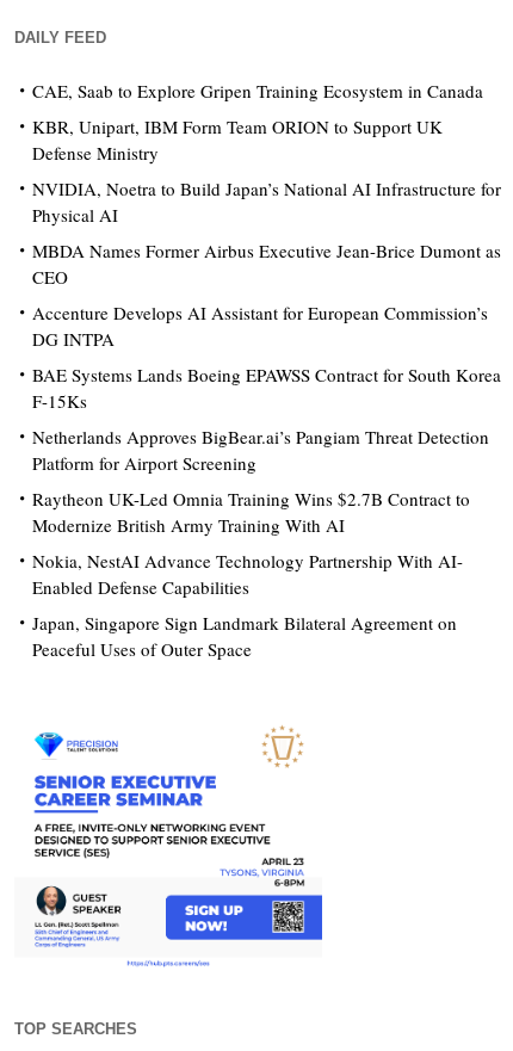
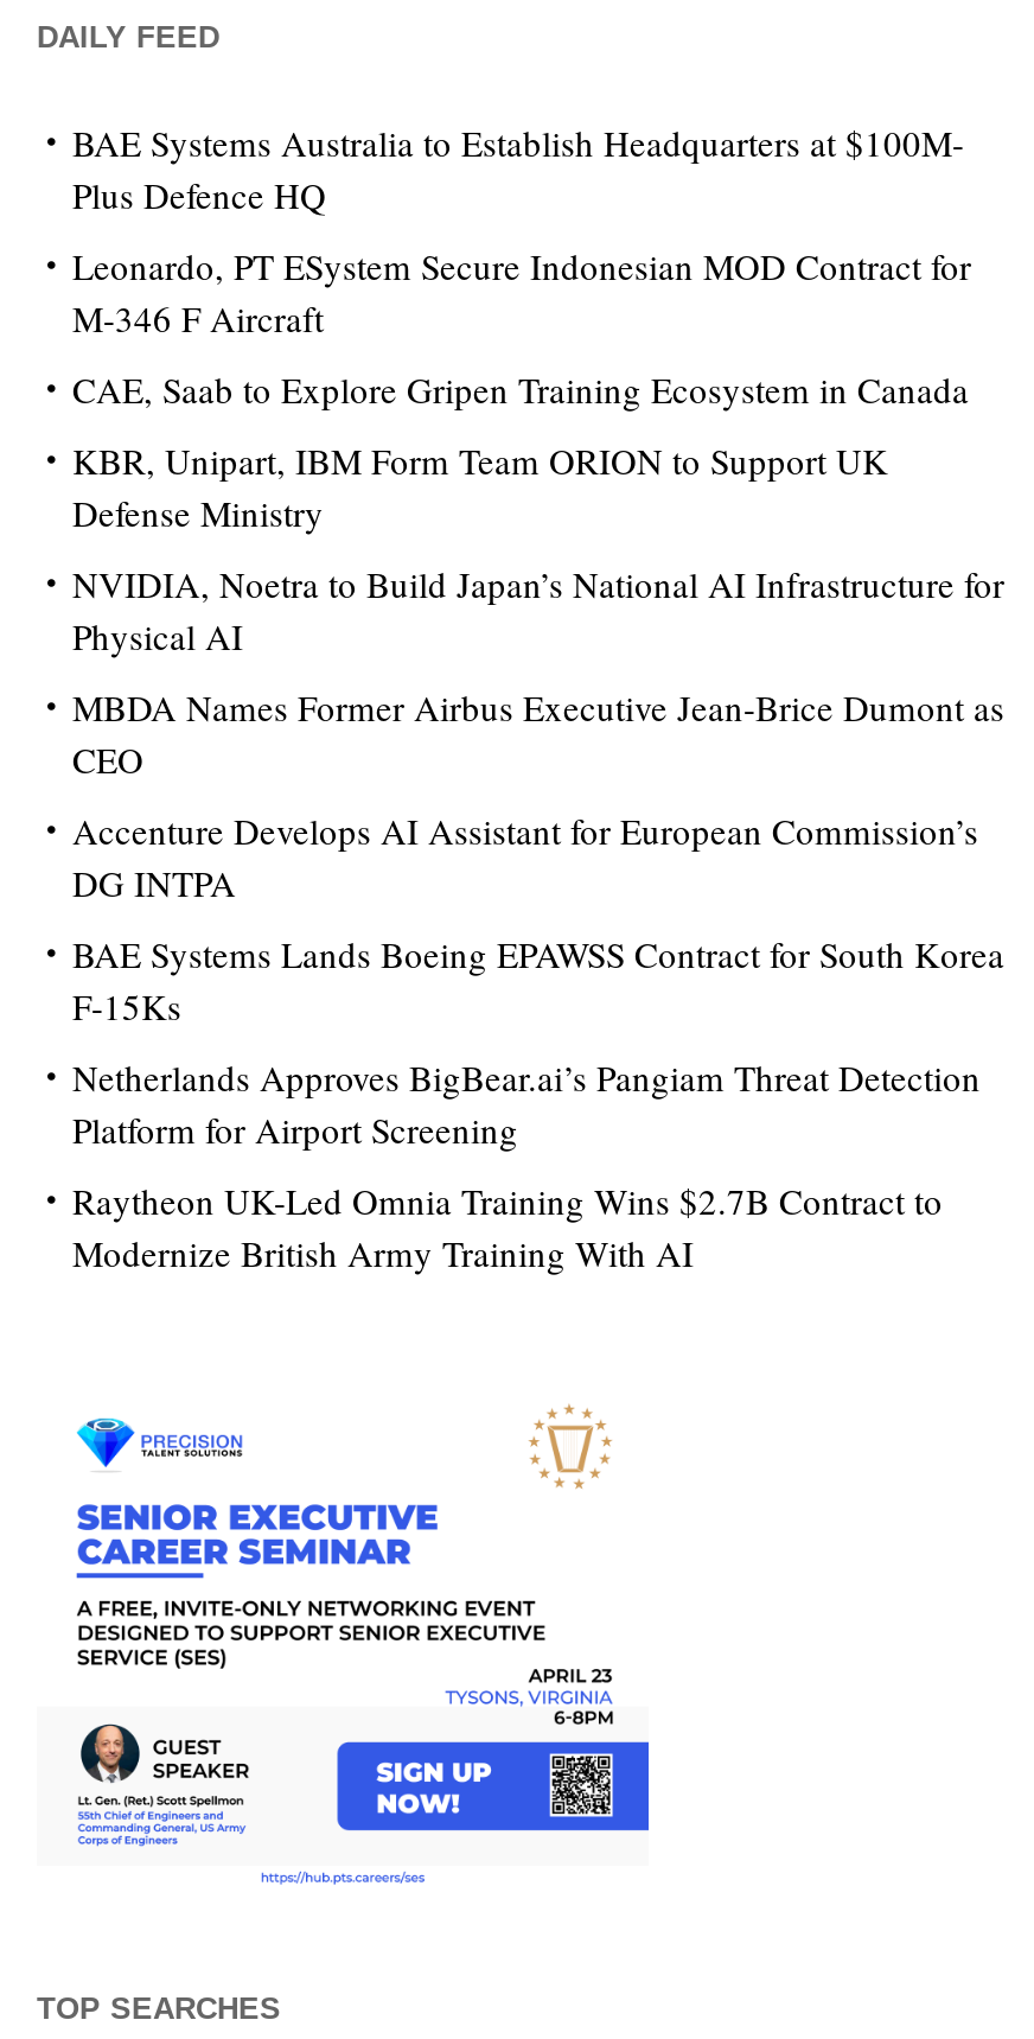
none -> [72,119,971,342] BAE Systems Australia to Establish Headquarters at $100M- | Plus Defence HQ | Leonardo, PT ESystem Secure Indonesian MOD Contract for | M-346 F Aircraft
moved [32,79,501,537] -> [72,366,1004,1277]: CAE, Saab to Explore Gripen Training Ecosystem in Canada | KBR, Unipart, IBM Form Team ORION to Support UK | Defense Ministry | ... | Raytheon UK-Led Omnia Training Wins $2.7B Contract to | Modernize British Army Training With AI
[32,549,463,661] Nokia, NestAI Advance Technology Partnership With AI- | Enabled Defense Capabilities | Japan, Singapore Sign Landmark Bilateral Agreement on | Peaceful Uses of Outer Space -> none

